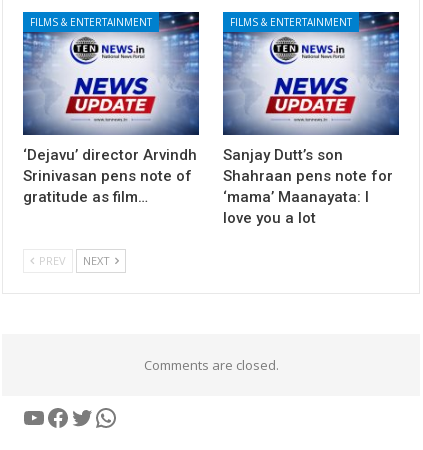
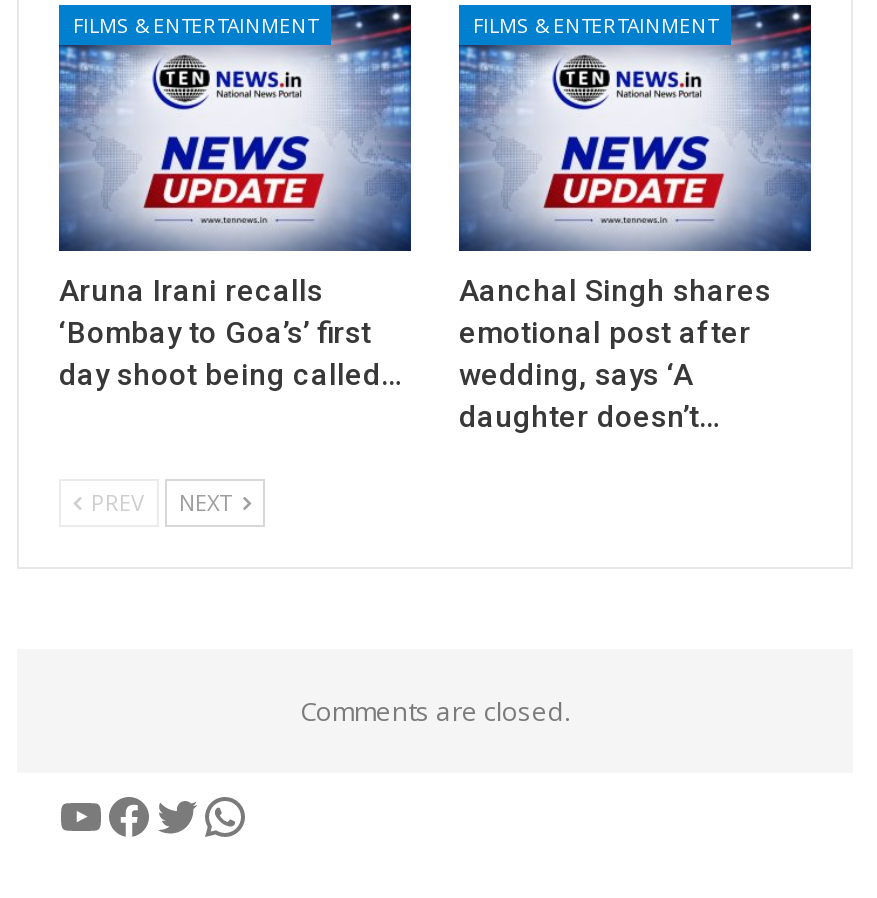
[23,146,197,206] ‘Dejavu’ director Arvindh | Srinivasan pens note of | gratitude as film… -> [59,272,401,392] Aruna Irani recalls | ‘Bombay to Goa’s’ first | day shoot being called…
[223,146,393,227] Sanjay Dutt’s son | Shahraan pens note for | ‘mama’ Maanayata: I | love you a lot -> [459,272,771,434] Aanchal Singh shares | emotional post after | wedding, says ‘A | daughter doesn’t…

